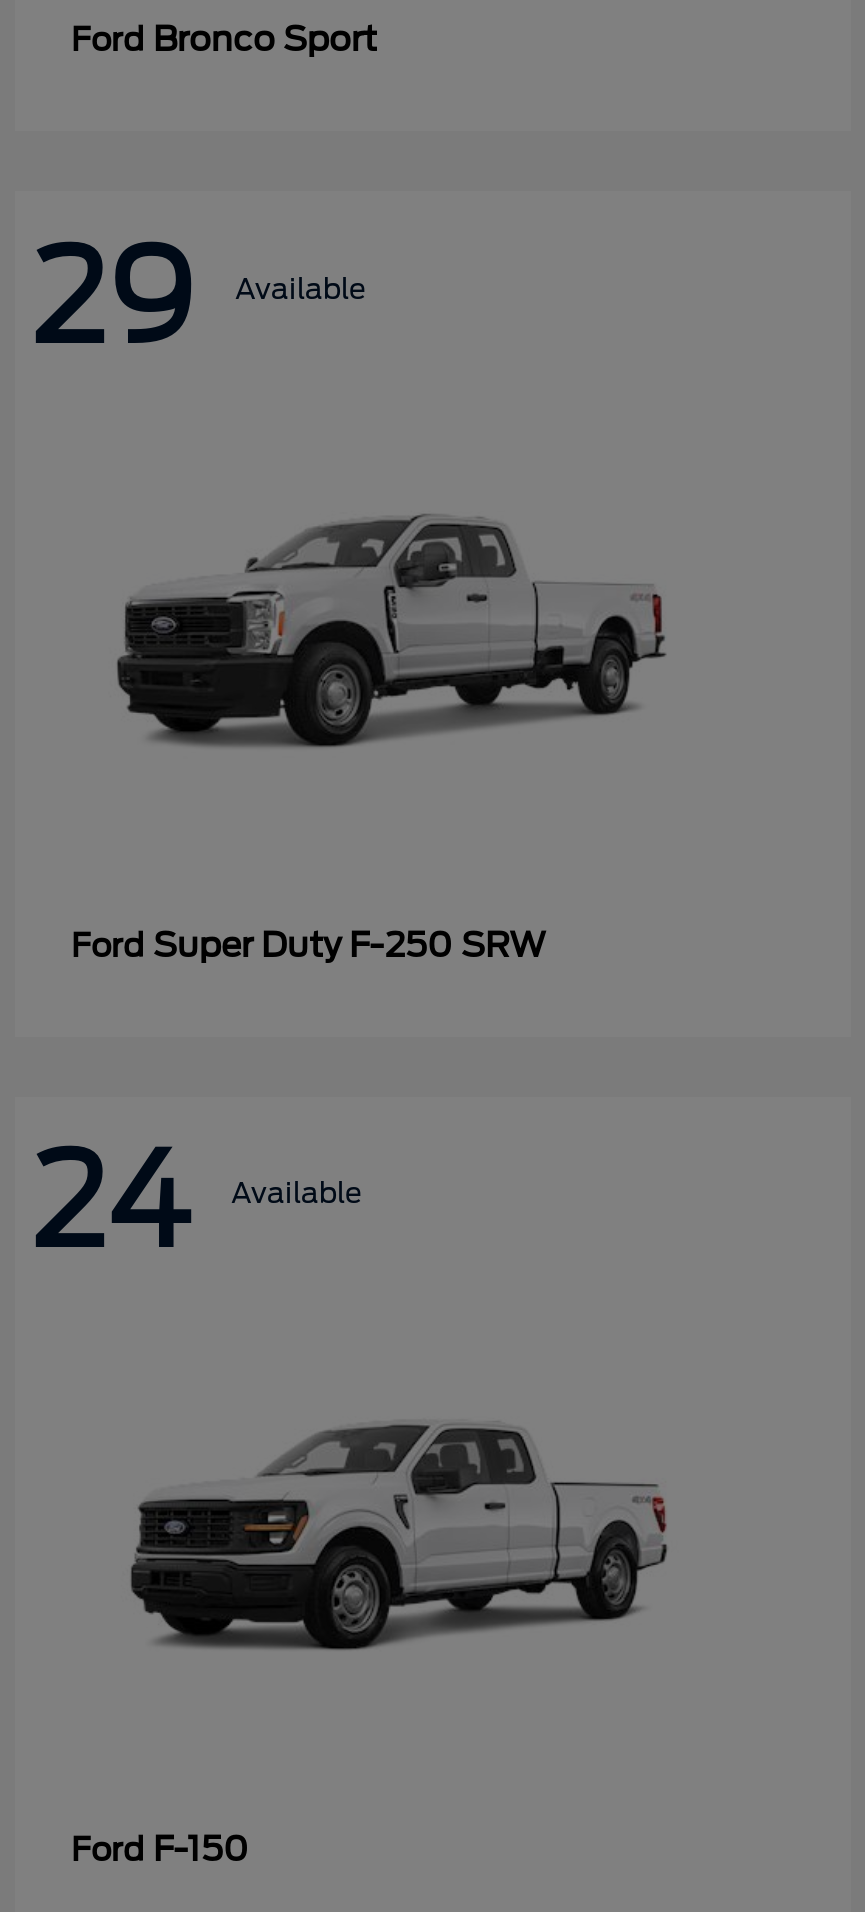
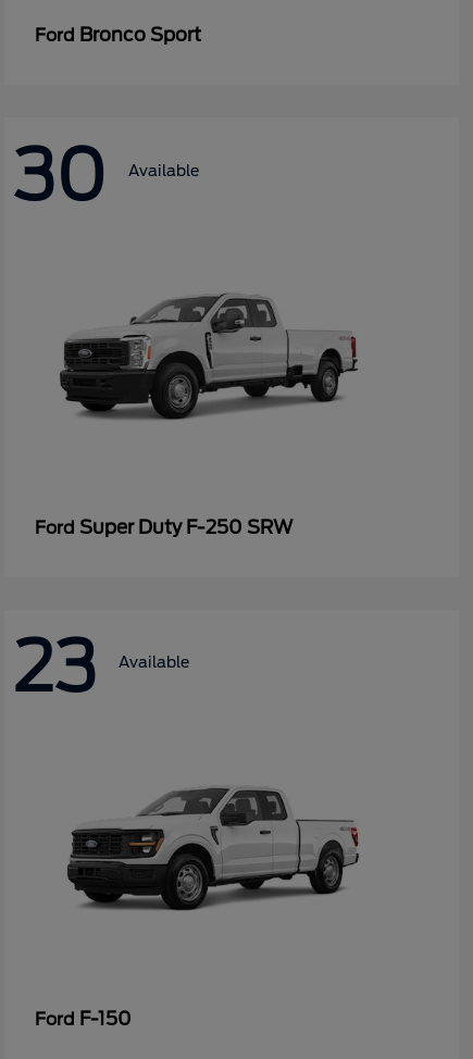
[31,221,365,373] 29 Available -> [13,134,199,216] 30 Available
[31,1126,361,1278] 24 Available -> [13,626,189,708] 23 Available

